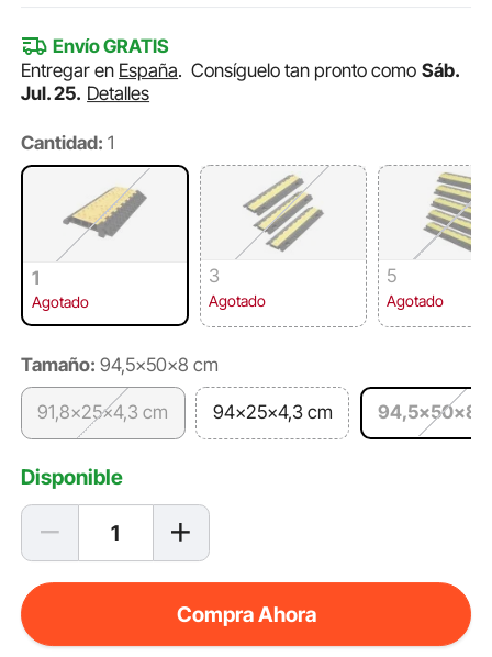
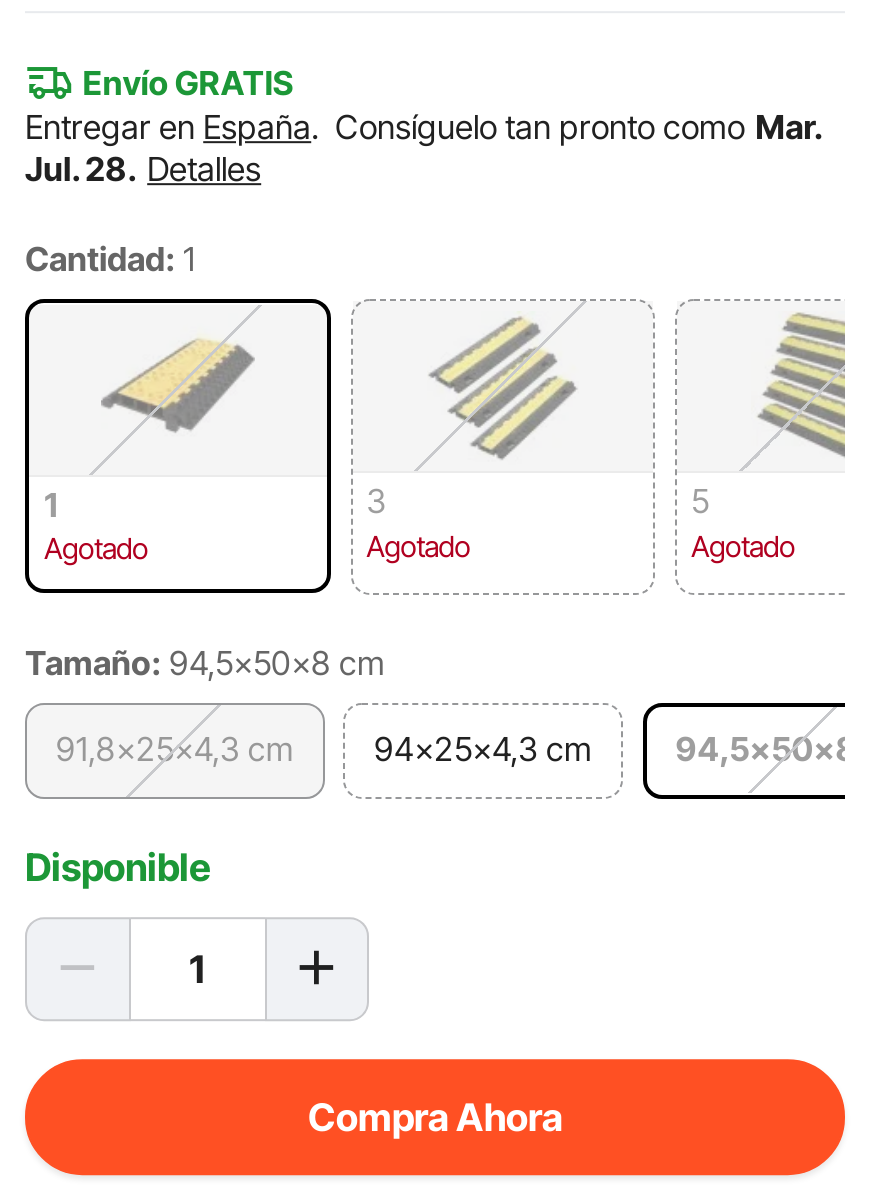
[21,59,459,81] Entregar en España. Consíguelo tan pronto como Sáb. -> [25,107,822,147] Entregar en España. Consíguelo tan pronto como Mar.
[21,83,149,104] Jul. 25. Detalles -> [25,149,261,189] Jul. 28. Detalles

